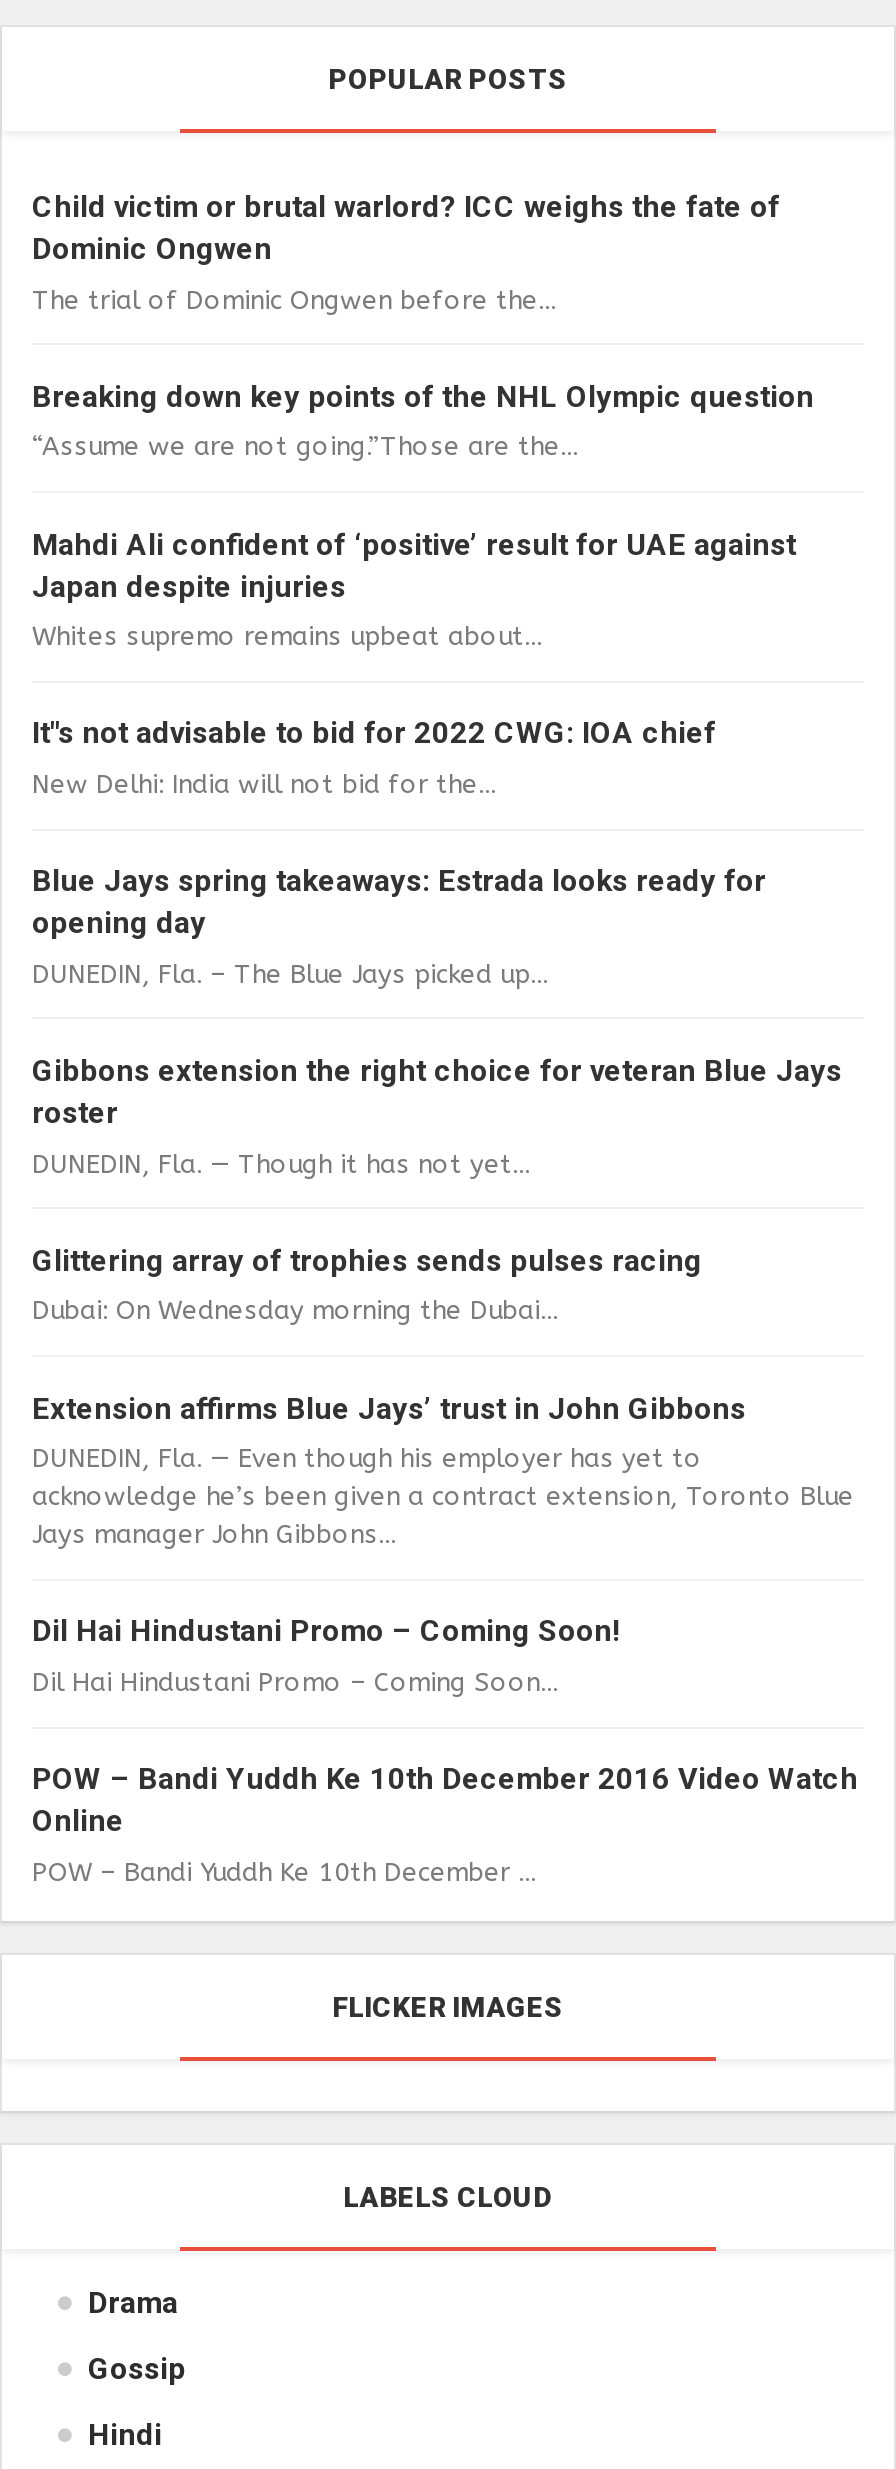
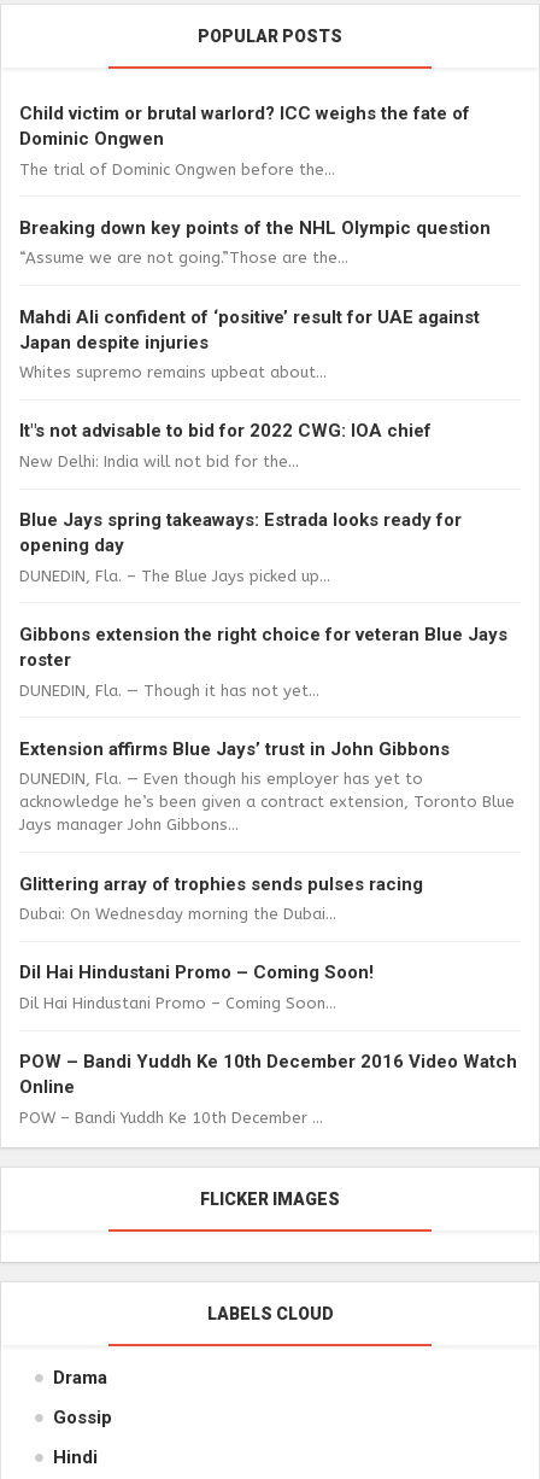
moved [32,1243,702,1326] -> [19,873,423,923]: Glittering array of trophies sends pulses racing | Dubai: On Wednesday morning the Dubai...
moved [32,1390,854,1549] -> [19,738,515,834]: Extension affirms Blue Jays’ trust in John Gibbons | DUNEDIN, Fla. — Even though his employer has yet to | acknowledge he’s been given a contract extension, Toronto Blue | Jays manager John Gibbons...

